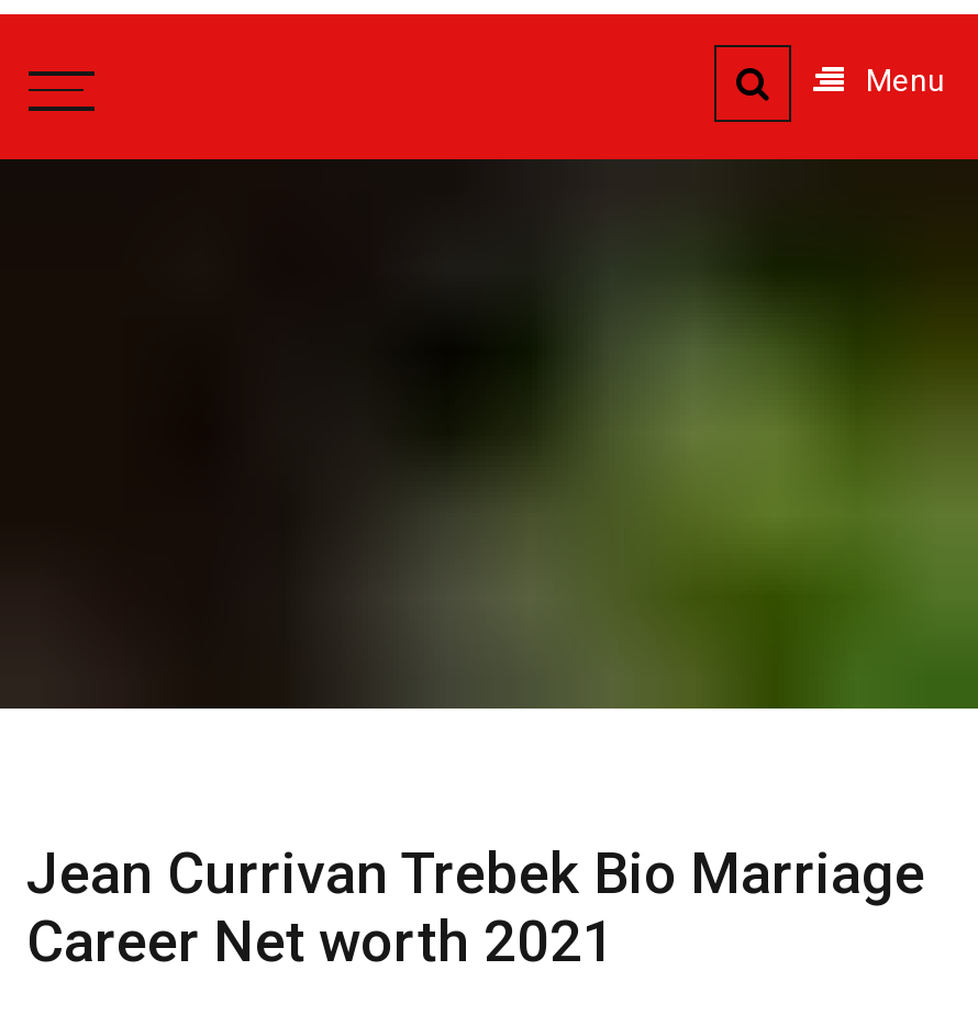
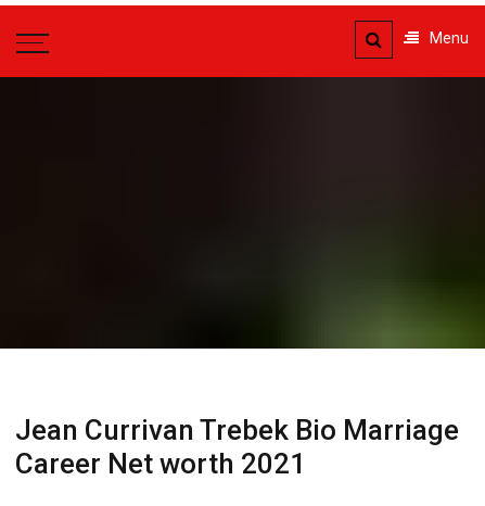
[363,287,971,709] [image] -> [181,141,482,349] [image]

